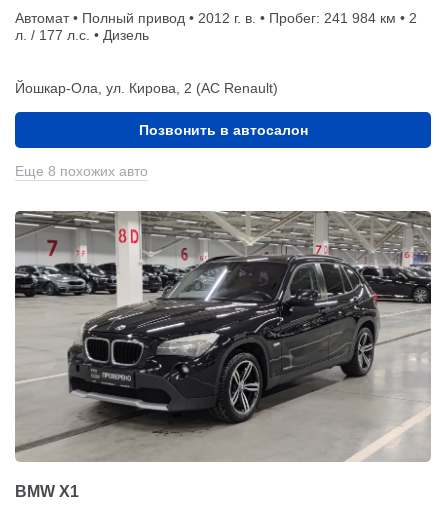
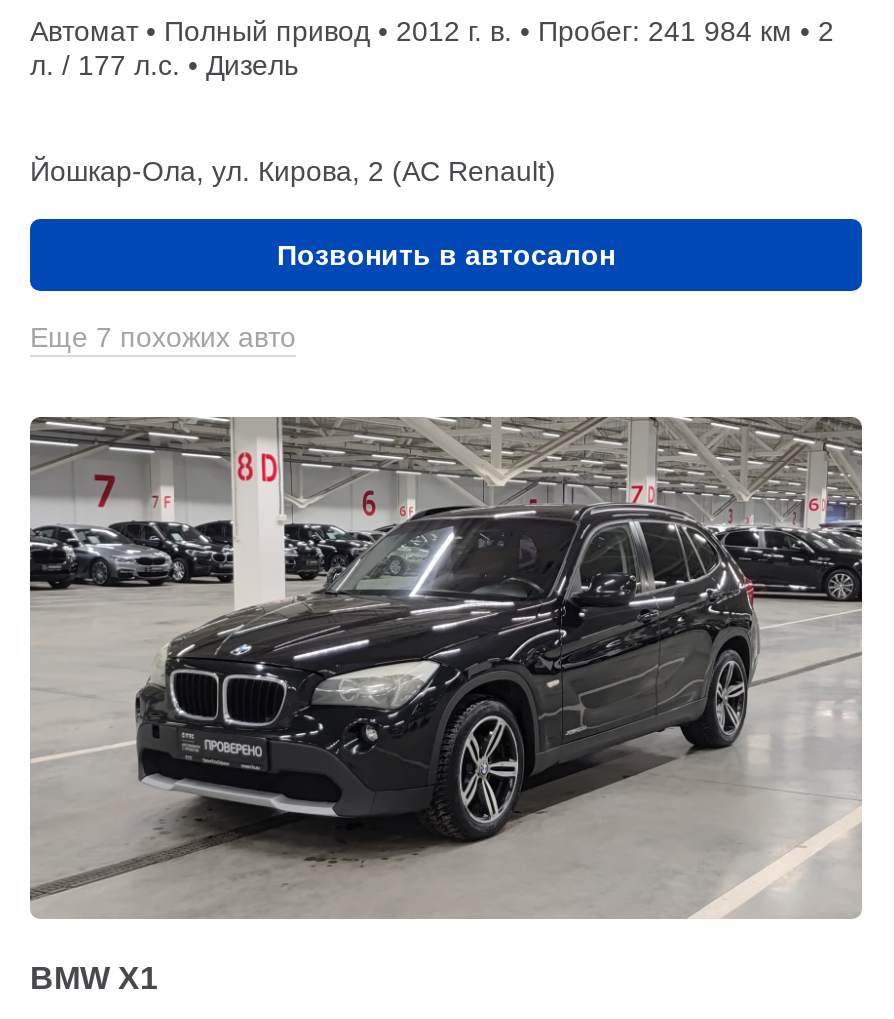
[15,163,148,179] Еще 8 похожих авто -> [30,321,296,353] Еще 7 похожих авто

